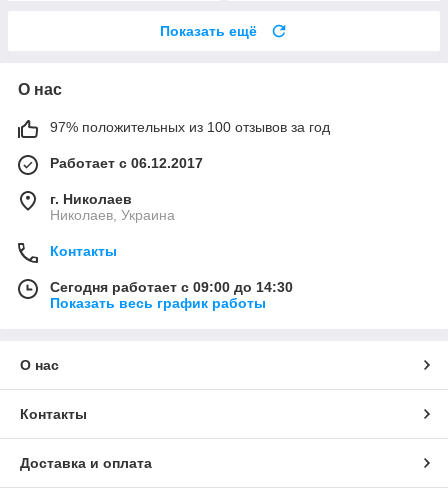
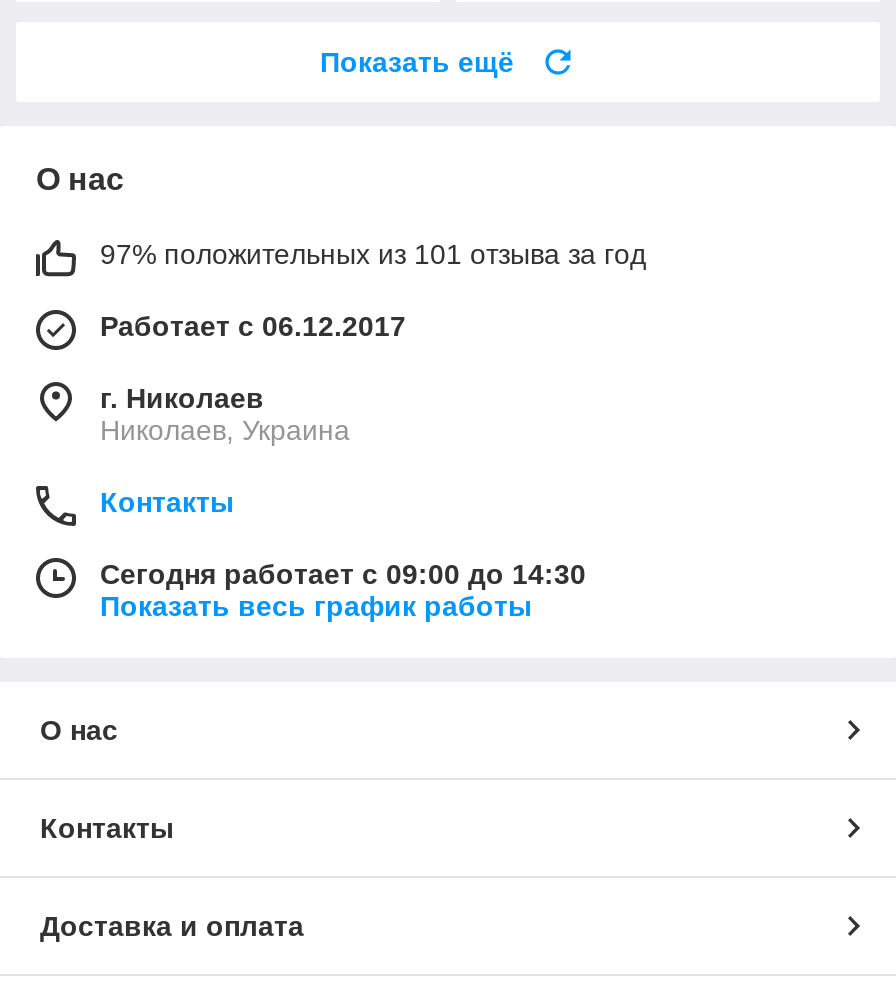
[50,119,330,135] 97% положительных из 100 отзывов за год -> [100,239,646,271] 97% положительных из 101 отзыва за год

